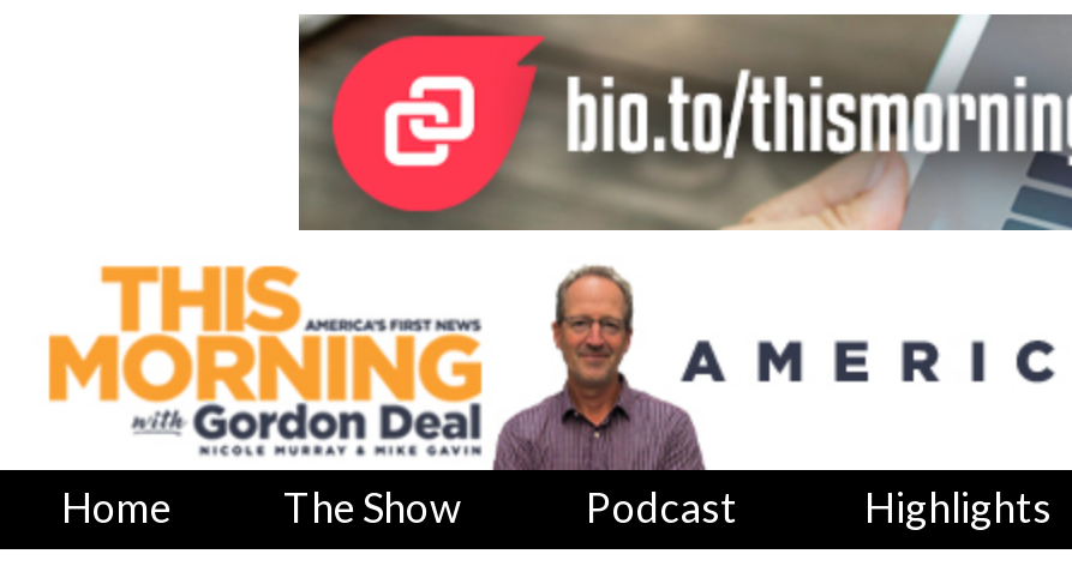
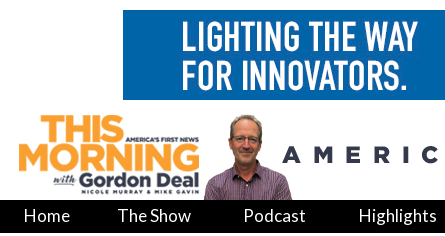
[297,12,1065,233] [image] -> [122,9,442,101] [image]

